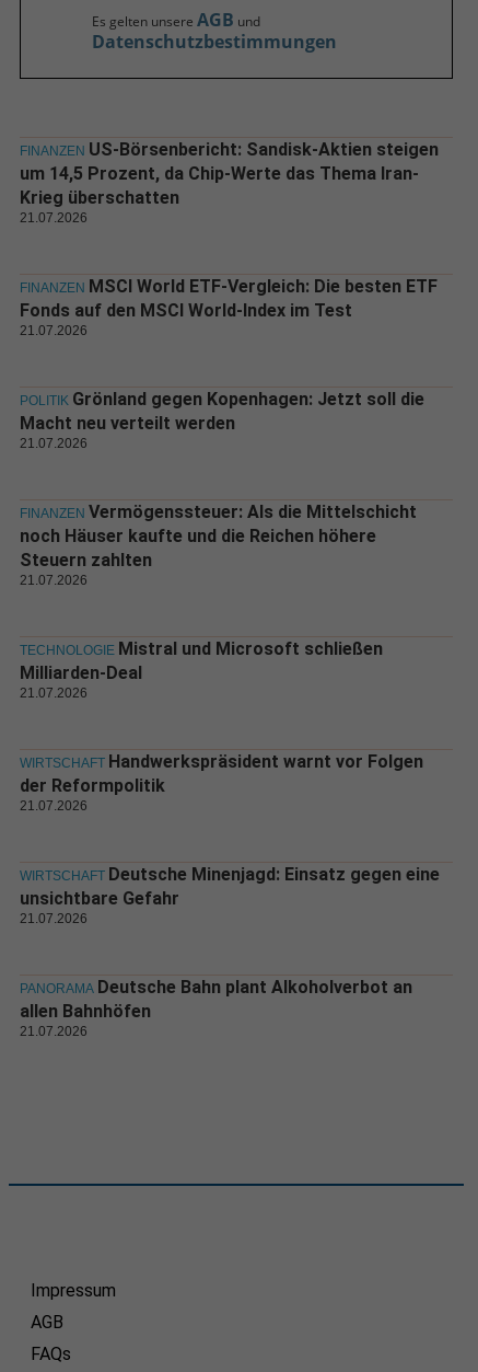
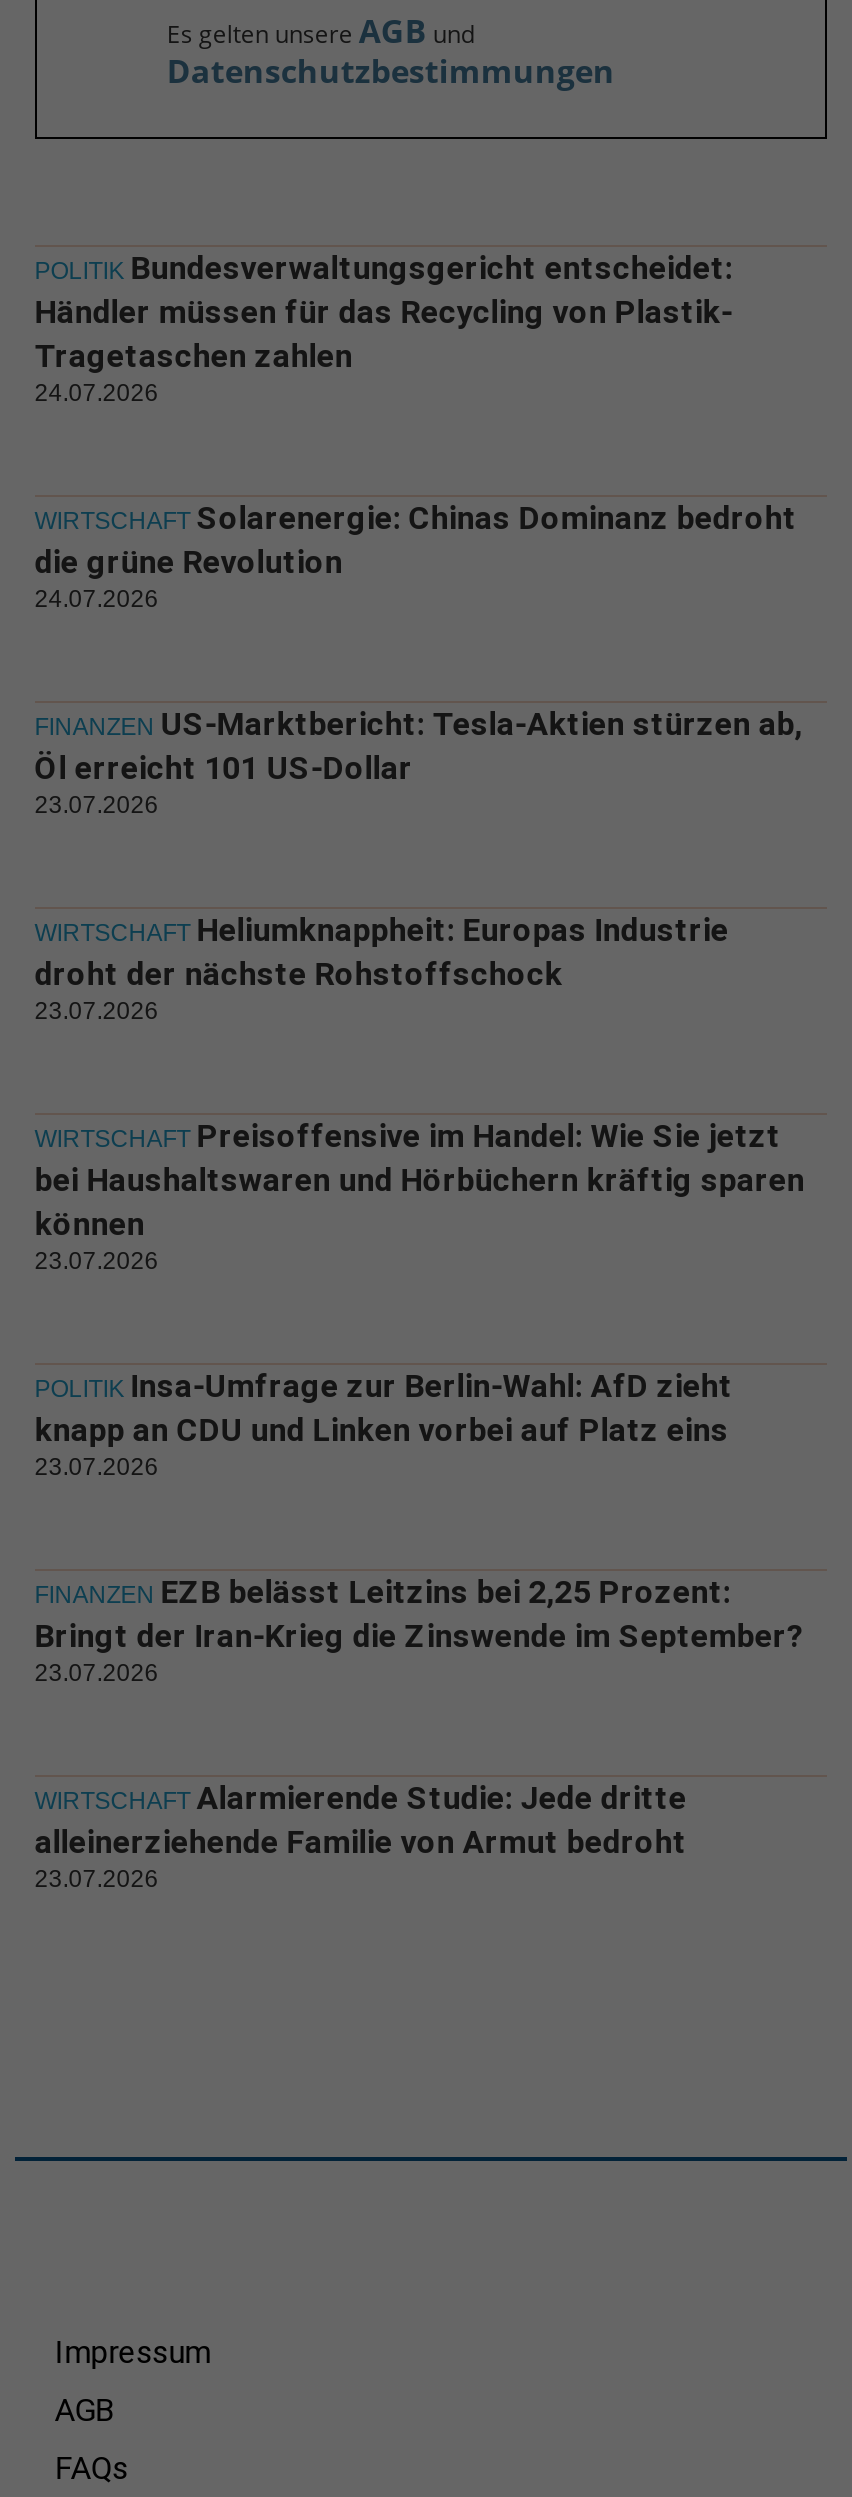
[19,139,438,226] FINANZEN US-Börsenbericht: Sandisk-Aktien steigen | um 14,5 Prozent, da Chip-Werte das Thema Iran- | Krieg überschatten | 21.07.2026 -> [34,249,732,407] POLITIK Bundesverwaltungsgericht entscheidet: | Händler müssen für das Recycling von Plastik- | Tragetaschen zahlen | 24.07.2026
[19,276,437,339] FINANZEN MSCI World ETF-Vergleich: Die besten ETF | Fonds auf den MSCI World-Index im Test | 21.07.2026 -> [34,499,796,613] WIRTSCHAFT Solarenergie: Chinas Dominanz bedroht | die grüne Revolution | 24.07.2026
[19,389,424,451] POLITIK Grönland gegen Kopenhagen: Jetzt soll die | Macht neu verteilt werden | 21.07.2026 -> [34,705,802,819] FINANZEN US-Marktbericht: Tesla-Aktien stürzen ab, | Öl erreicht 101 US-Dollar | 23.07.2026
[19,502,416,588] FINANZEN Vermögenssteuer: Als die Mittelschicht | noch Häuser kaufte und die Reichen höhere | Steuern zahlten | 21.07.2026 -> [34,911,728,1025] WIRTSCHAFT Heliumknappheit: Europas Industrie | droht der nächste Rohstoffschock | 23.07.2026
[19,639,383,701] TECHNOLOGIE Mistral und Microsoft schließen | Milliarden-Deal | 21.07.2026 -> [34,1117,804,1275] WIRTSCHAFT Preisoffensive im Handel: Wie Sie jetzt | bei Haushaltswaren und Hörbüchern kräftig sparen | können | 23.07.2026
[19,751,423,814] WIRTSCHAFT Handwerkspräsident warnt vor Folgen | der Reformpolitik | 21.07.2026 -> [34,1367,732,1481] POLITIK Insa-Umfrage zur Berlin-Wahl: AfD zieht | knapp an CDU und Linken vorbei auf Platz eins | 23.07.2026
[19,864,439,927] WIRTSCHAFT Deutsche Minenjagd: Einsatz gegen eine | unsichtbare Gefahr | 21.07.2026 -> [34,1573,804,1687] FINANZEN EZB belässt Leitzins bei 2,25 Prozent: | Bringt der Iran-Krieg die Zinswende im September? | 23.07.2026
[19,977,412,1039] PANORAMA Deutsche Bahn plant Alkoholverbot an | allen Bahnhöfen | 21.07.2026 -> [34,1779,686,1893] WIRTSCHAFT Alarmierende Studie: Jede dritte | alleinerziehende Familie von Armut bedroht | 23.07.2026

